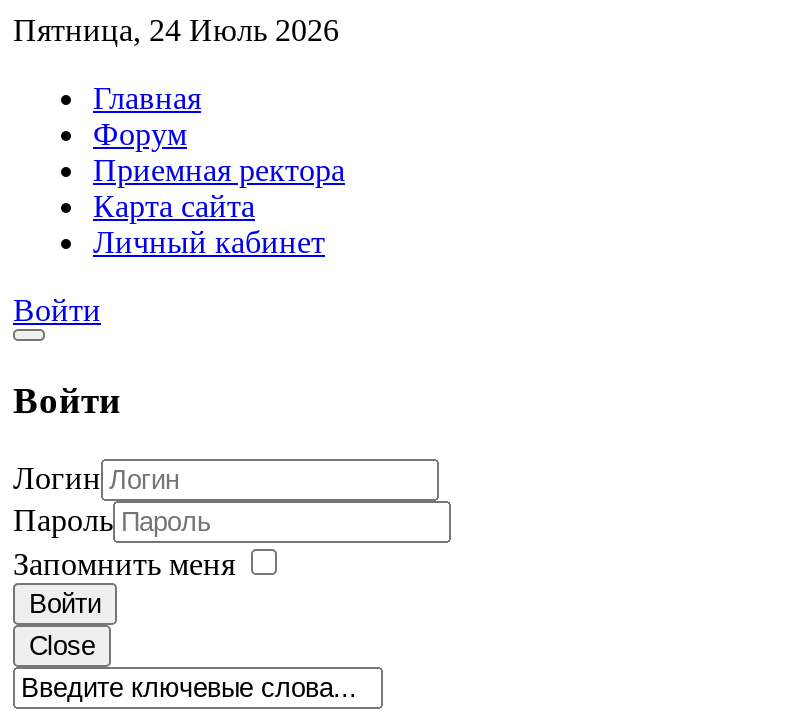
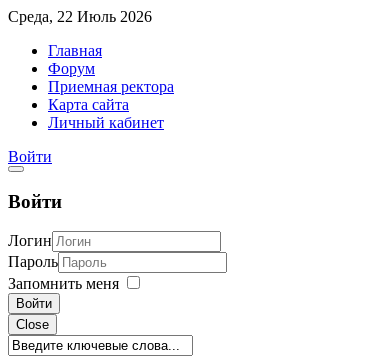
[13,13,339,47] Пятница, 24 Июль 2026 -> [8,8,152,25] Среда, 22 Июль 2026

